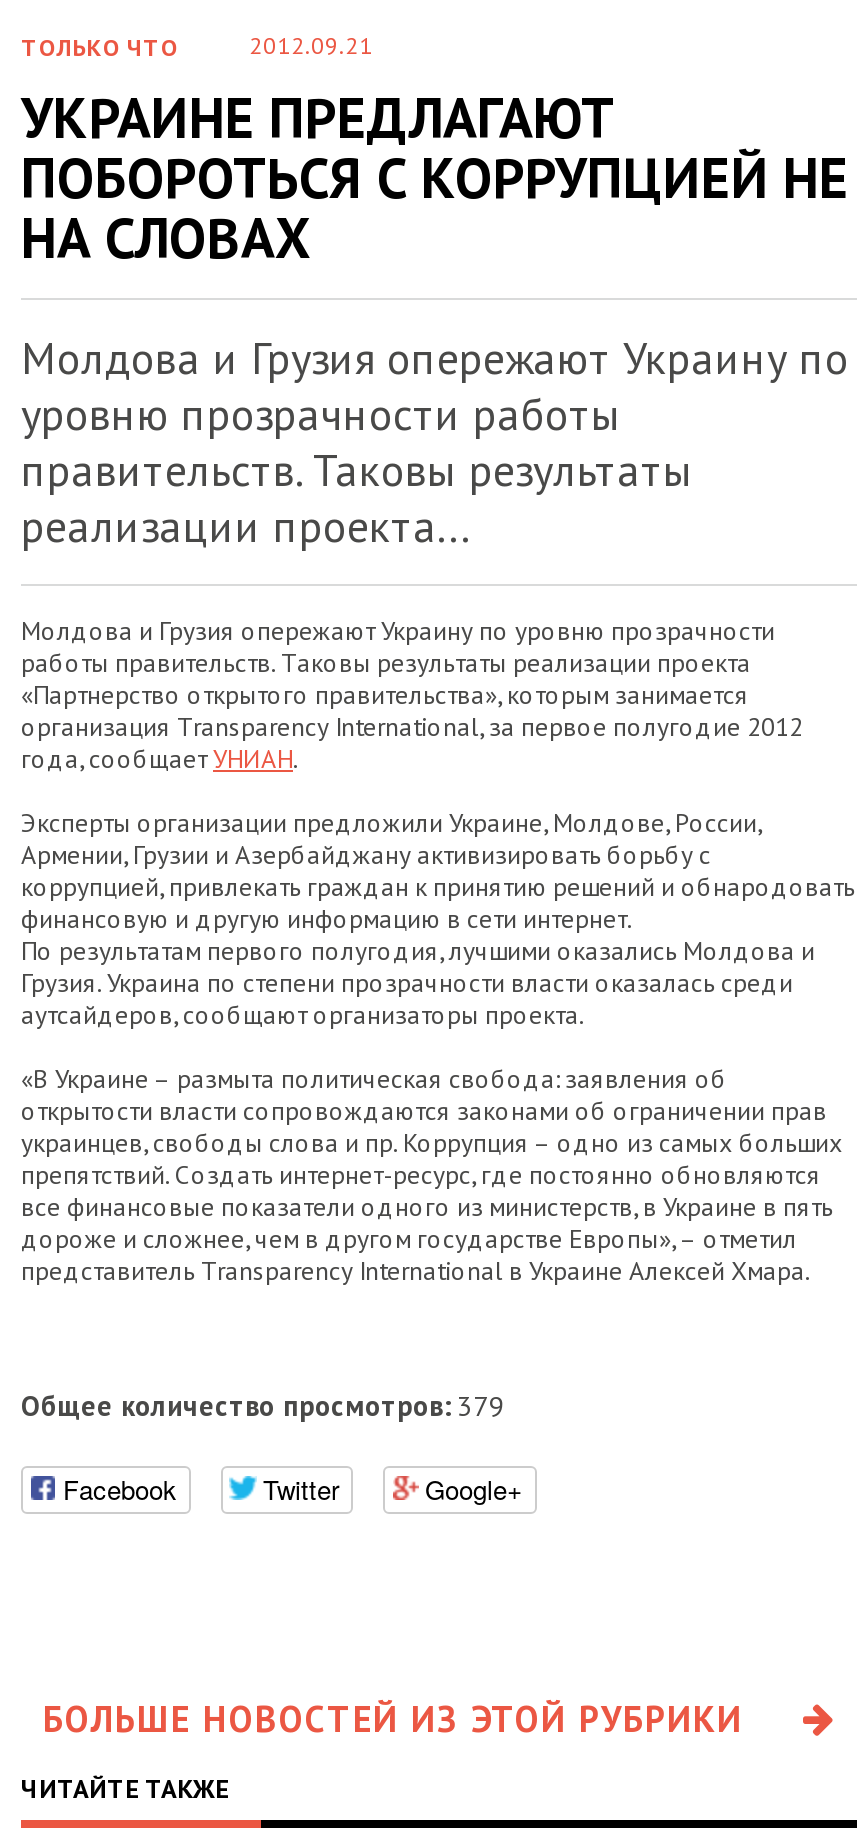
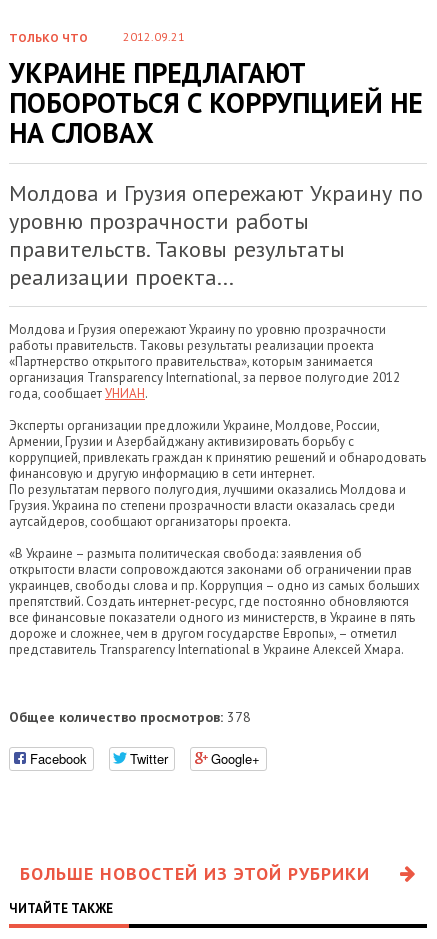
[21,1388,505,1424] Общее количество просмотров: 379 -> [9,708,251,726] Общее количество просмотров: 378

